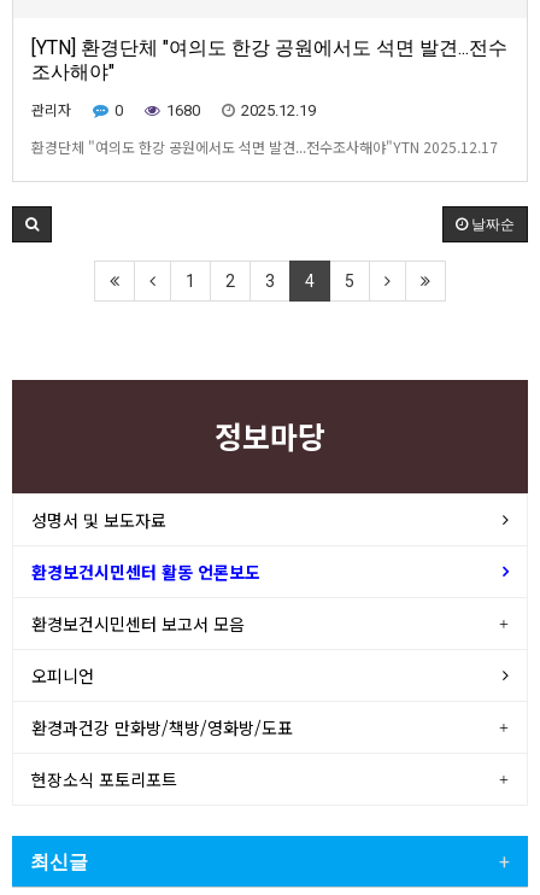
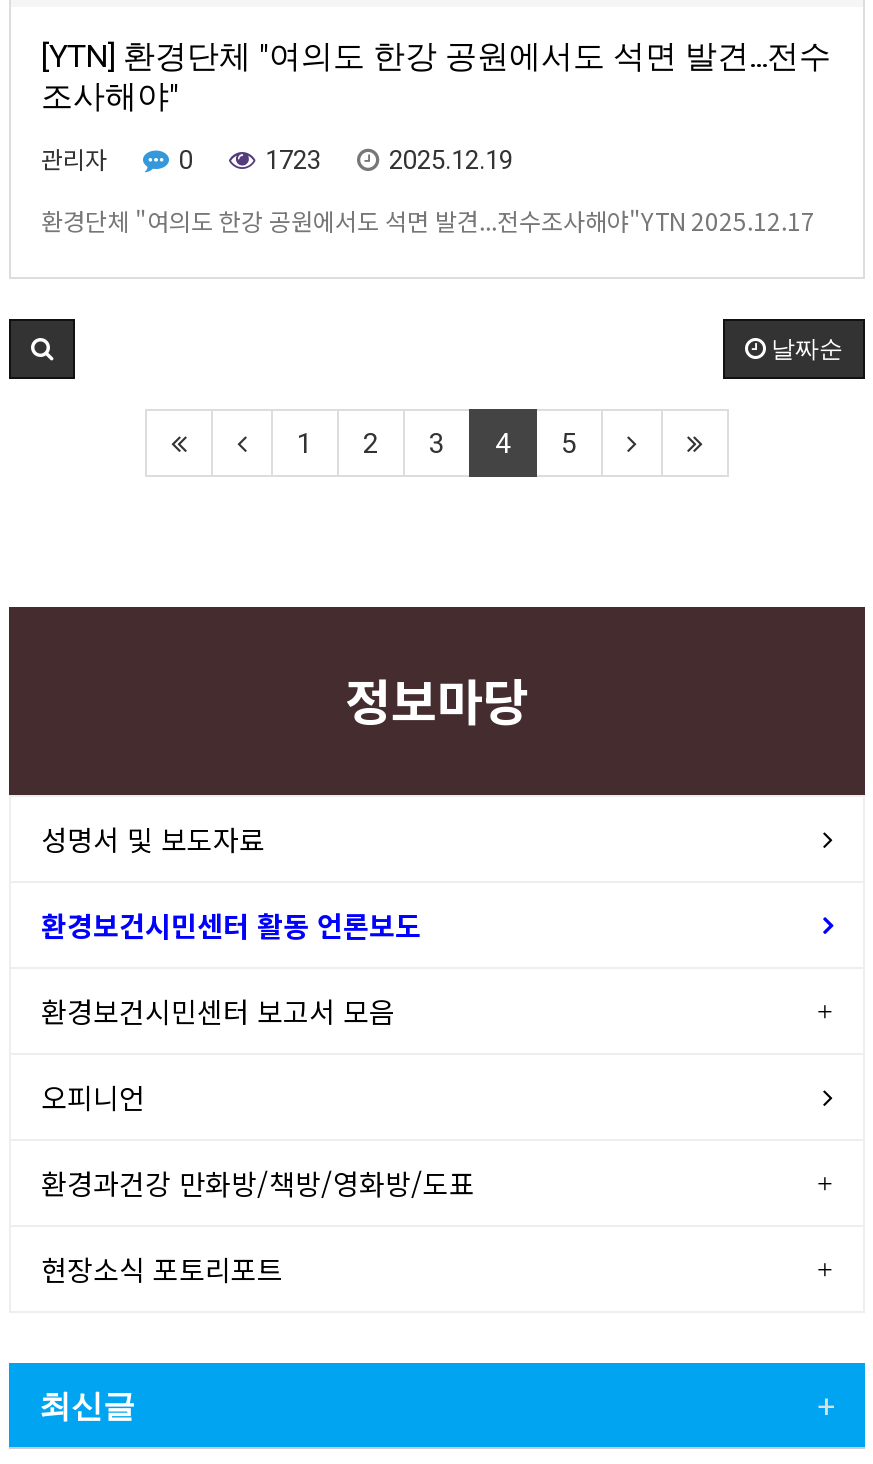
[111,101,316,119] 0 1680 2025.12.19 -> [173,145,513,175] 0 1723 2025.12.19

